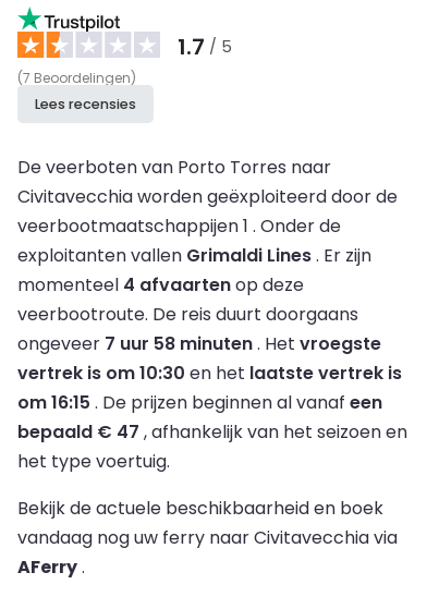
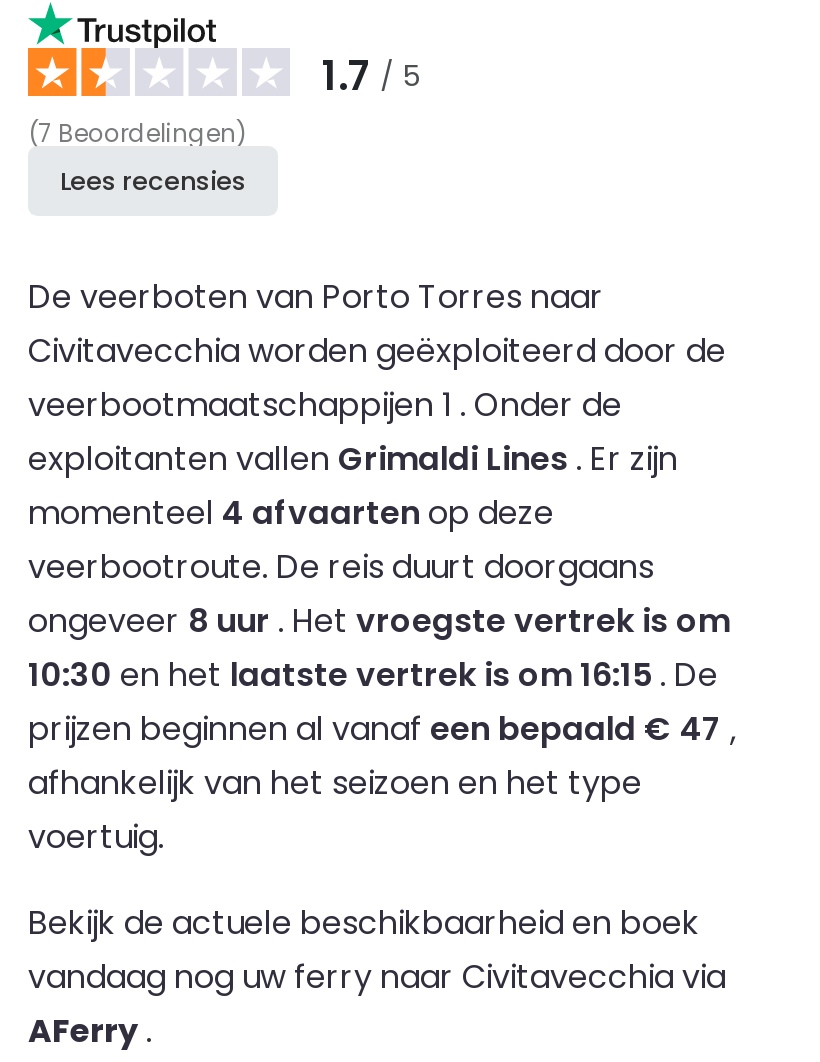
[17,331,407,474] ongeveer 7 uur 58 minuten. Het vroegste | vertrek is om 10:30 en het laatste vertrek is | om 16:15. De prijzen beginnen al vanaf een | bepaald € 47, afhankelijk van het seizoen en | het type voertuig. -> [28,597,736,859] ongeveer 8 uur. Het vroegste vertrek is om | 10:30 en het laatste vertrek is om 16:15. De | prijzen beginnen al vanaf een bepaald € 47, | afhankelijk van het seizoen en het type | voertuig.

